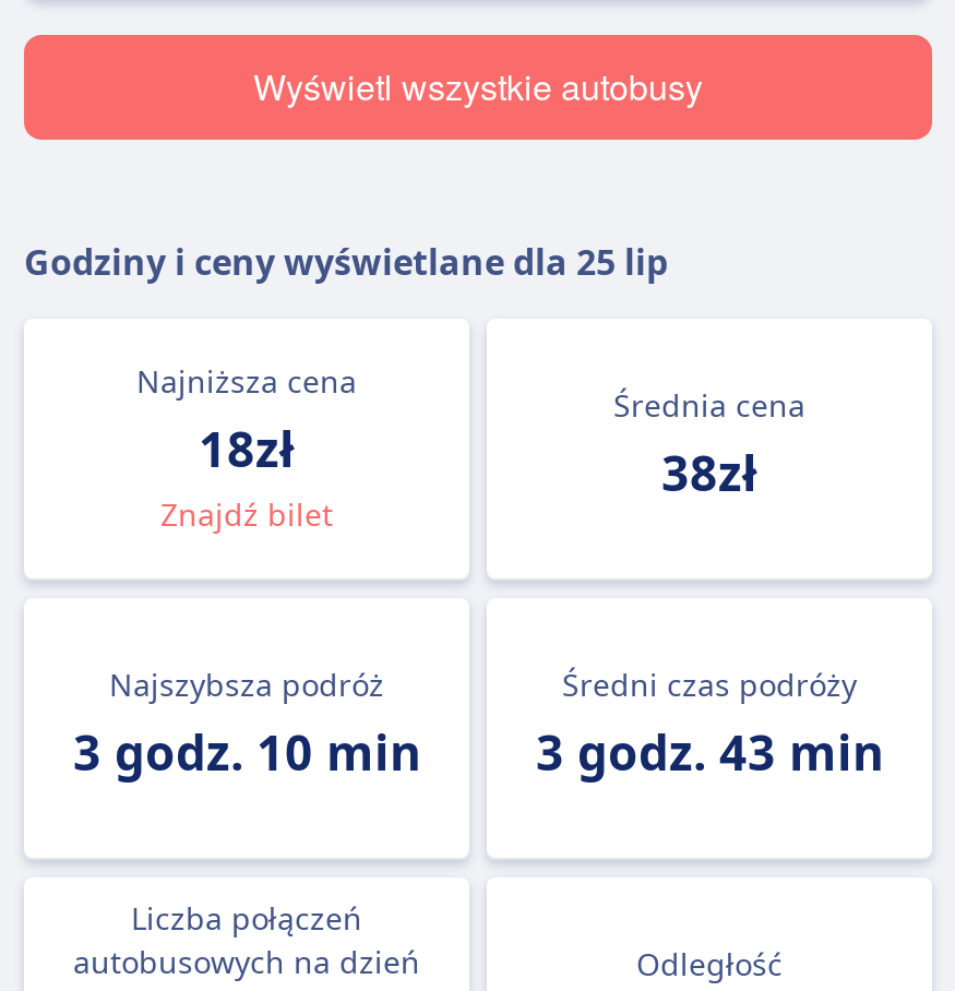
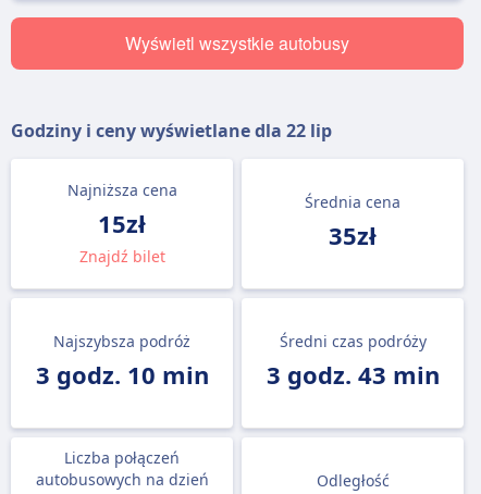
[24,238,668,286] Godziny i ceny wyświetlane dla 25 lip -> [11,119,332,143] Godziny i ceny wyświetlane dla 22 lip
[199,415,295,480] 18zł -> [98,207,146,239] 15zł
[661,439,757,504] 38zł -> [329,219,377,251] 35zł

